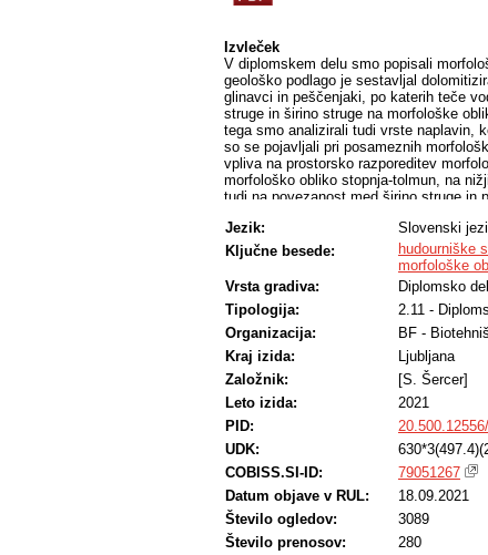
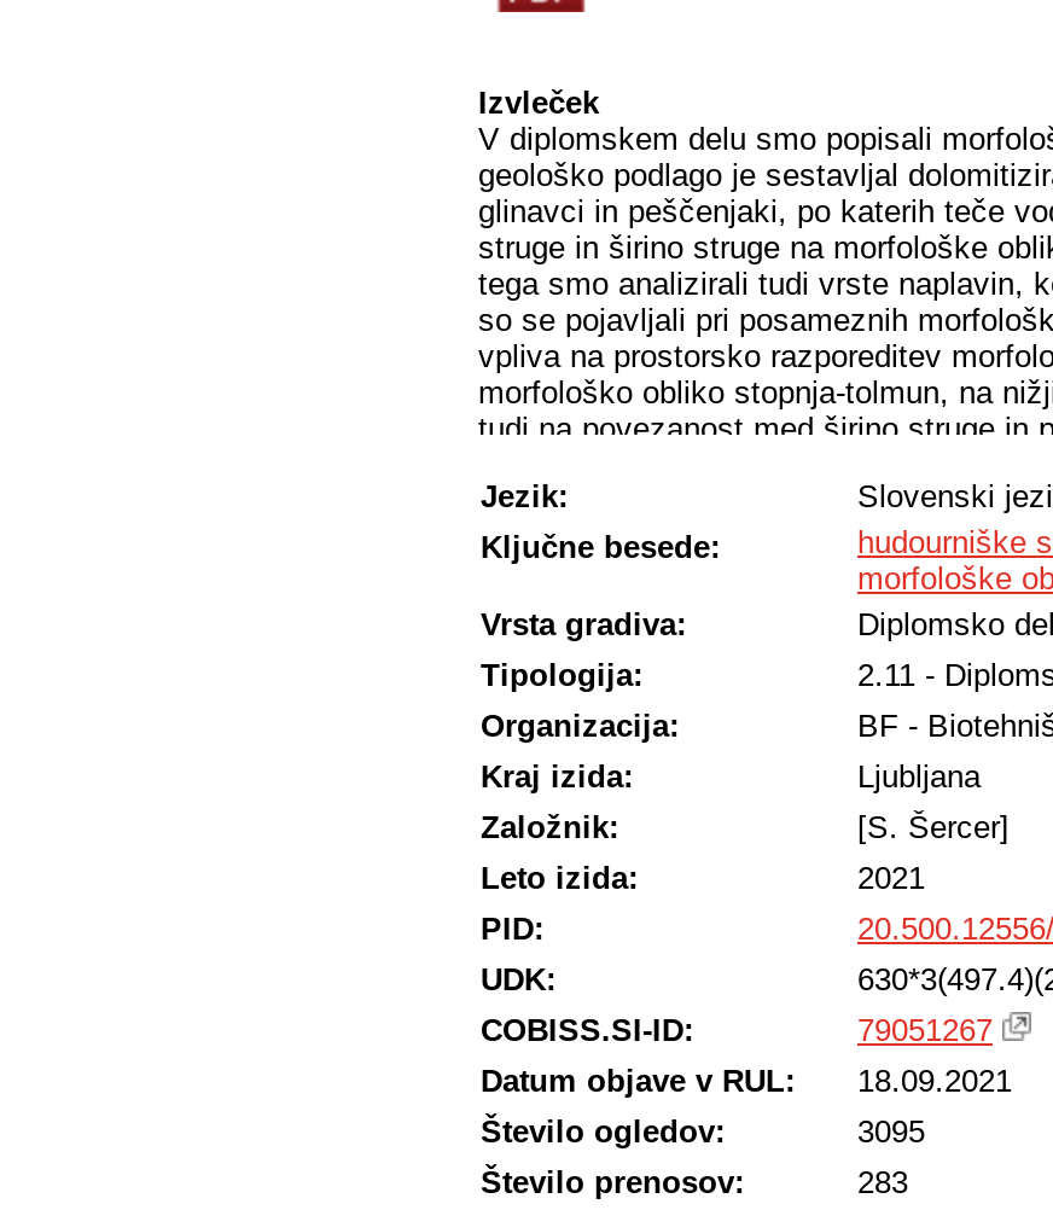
[398,511,429,527] 3089 -> [857,1113,925,1150] 3095
[398,534,421,551] 280 -> [857,1164,908,1200] 283

